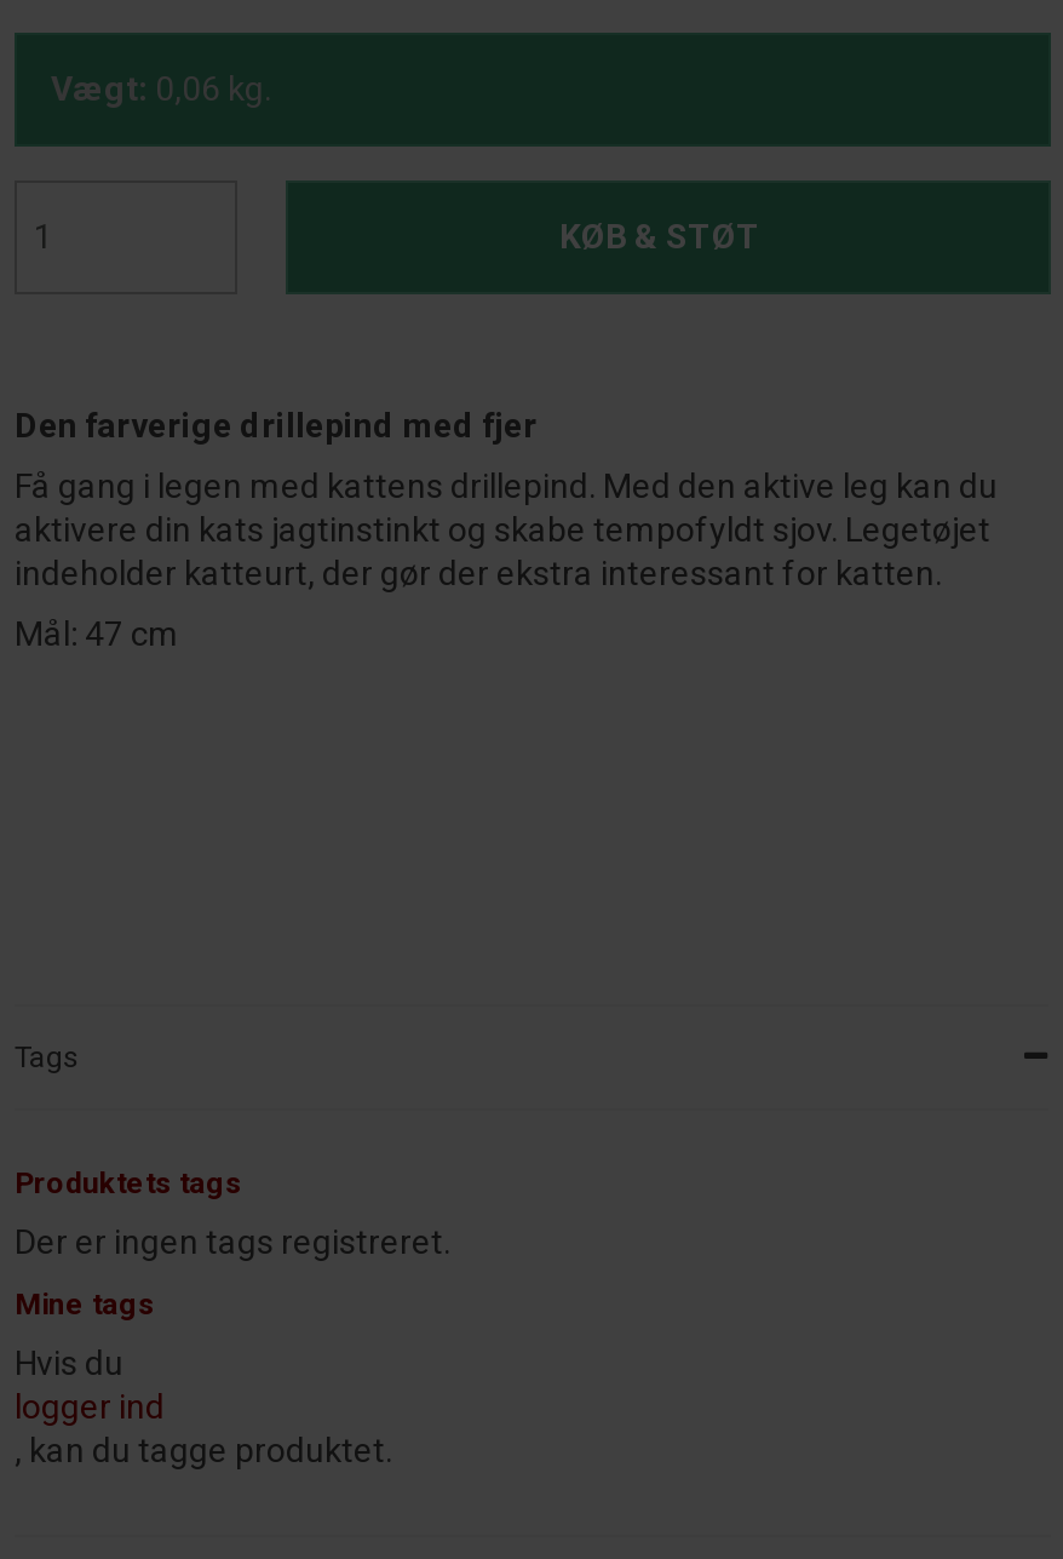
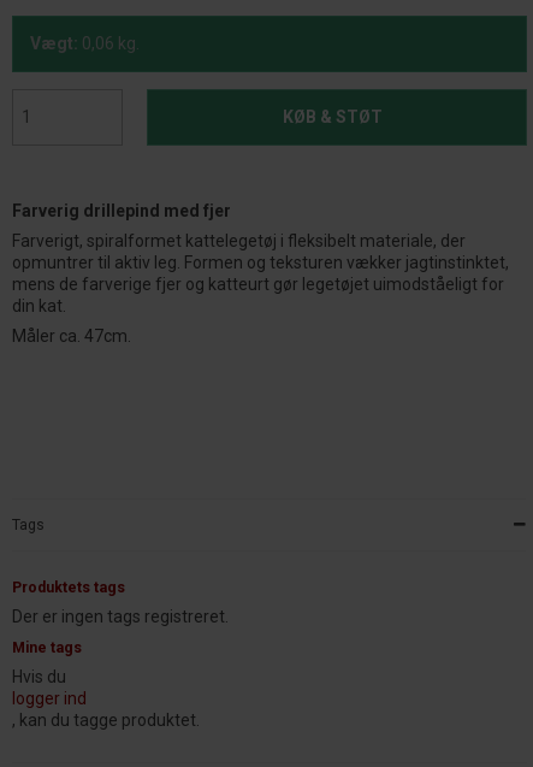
[15,407,538,446] Den farverige drillepind med fjer -> [12,202,235,221] Farverig drillepind med fjer
[15,467,998,593] Få gang i legen med kattens drillepind. Med den aktive leg kan du | aktivere din kats jagtinstinkt og skabe tempofyldt sjov. Legetøjet | indeholder katteurt, der gør der ekstra interessant for katten. -> [12,232,509,316] Farverigt, spiralformet kattelegetøj i fleksibelt materiale, der | opmuntrer til aktiv leg. Formen og teksturen vækker jagtinstinktet, | mens de farverige fjer og katteurt gør legetøjet uimodståeligt for | din kat.
[15,615,186,654] Mål: 47 cm -> [12,327,131,346] Måler ca. 47cm.

